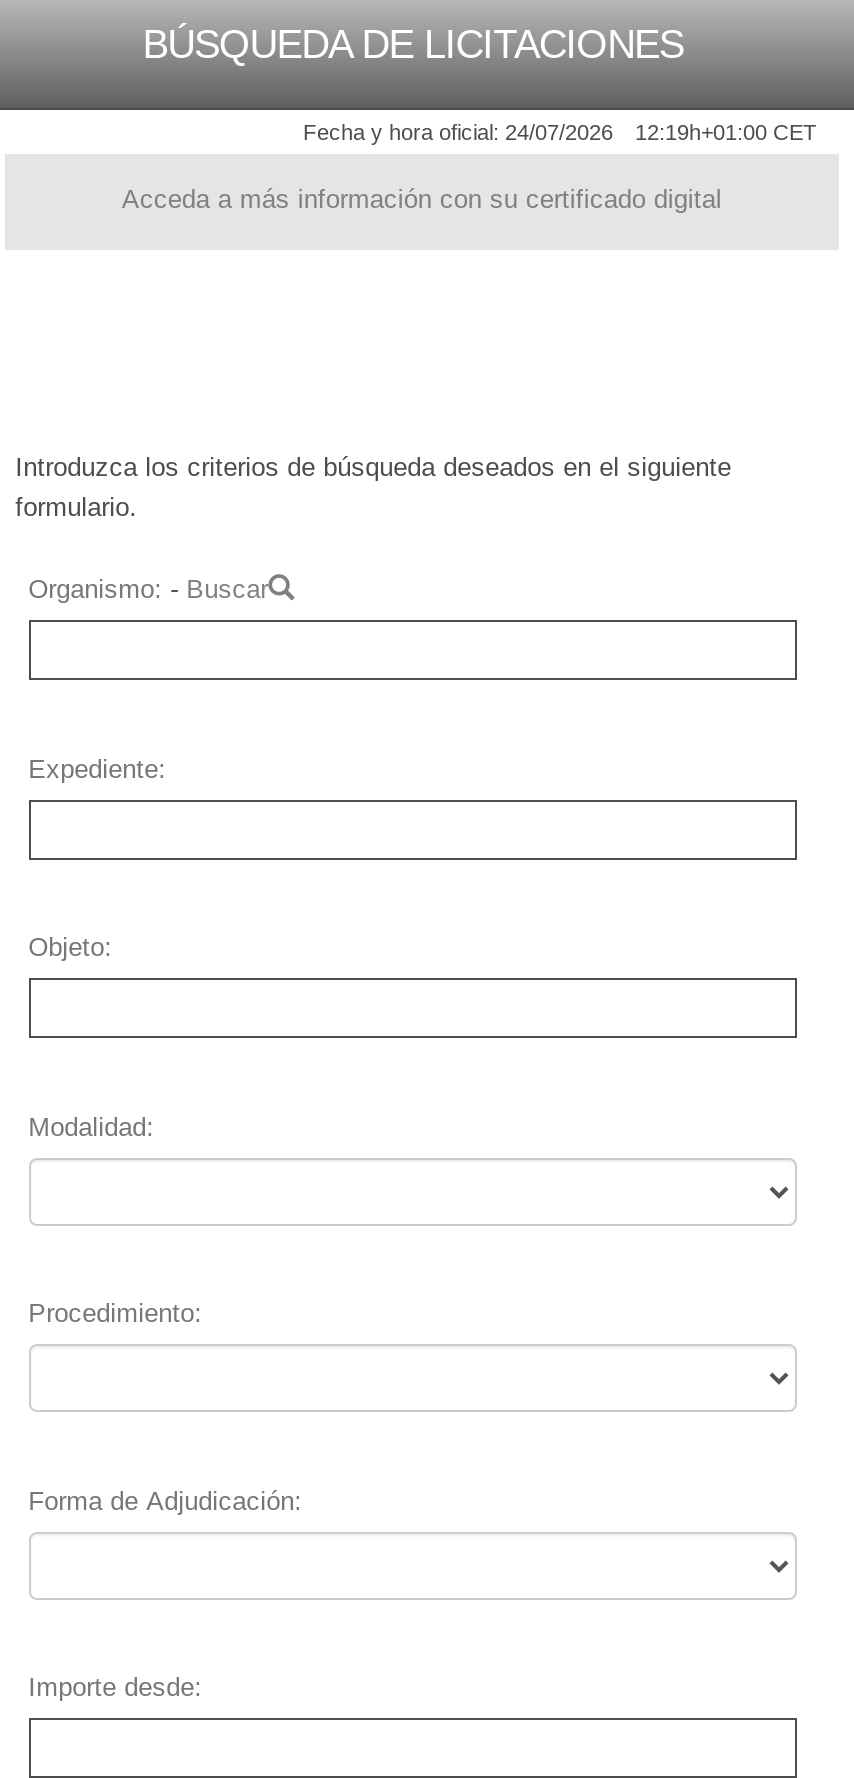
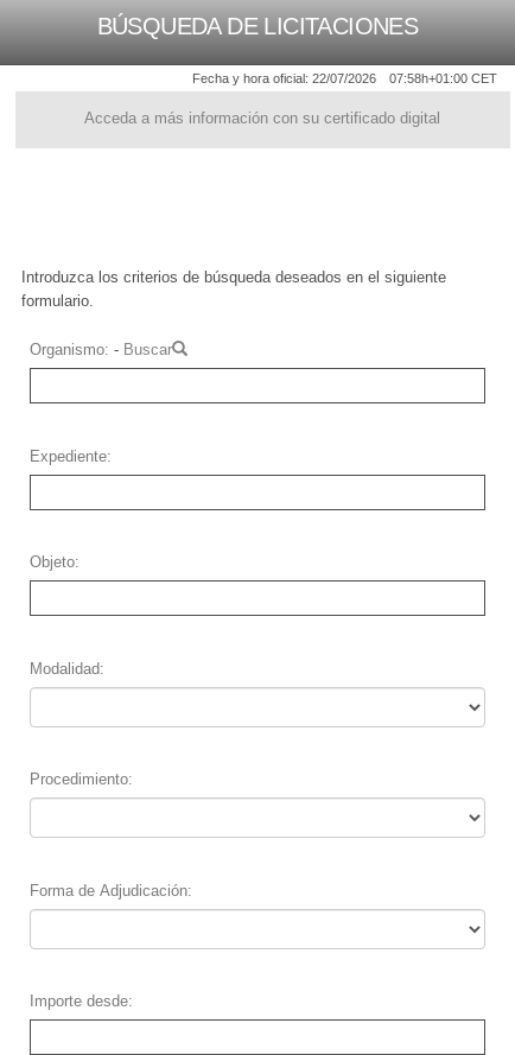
[303,121,613,145] Fecha y hora oficial: 24/07/2026 -> [192,72,376,86] Fecha y hora oficial: 22/07/2026
[635,121,817,145] 12:19h+01:00 CET -> [389,72,497,86] 07:58h+01:00 CET

